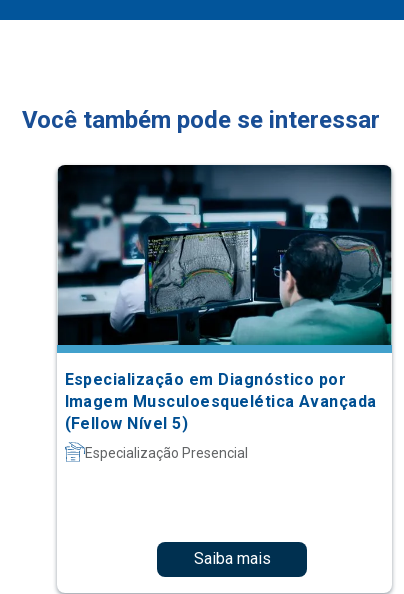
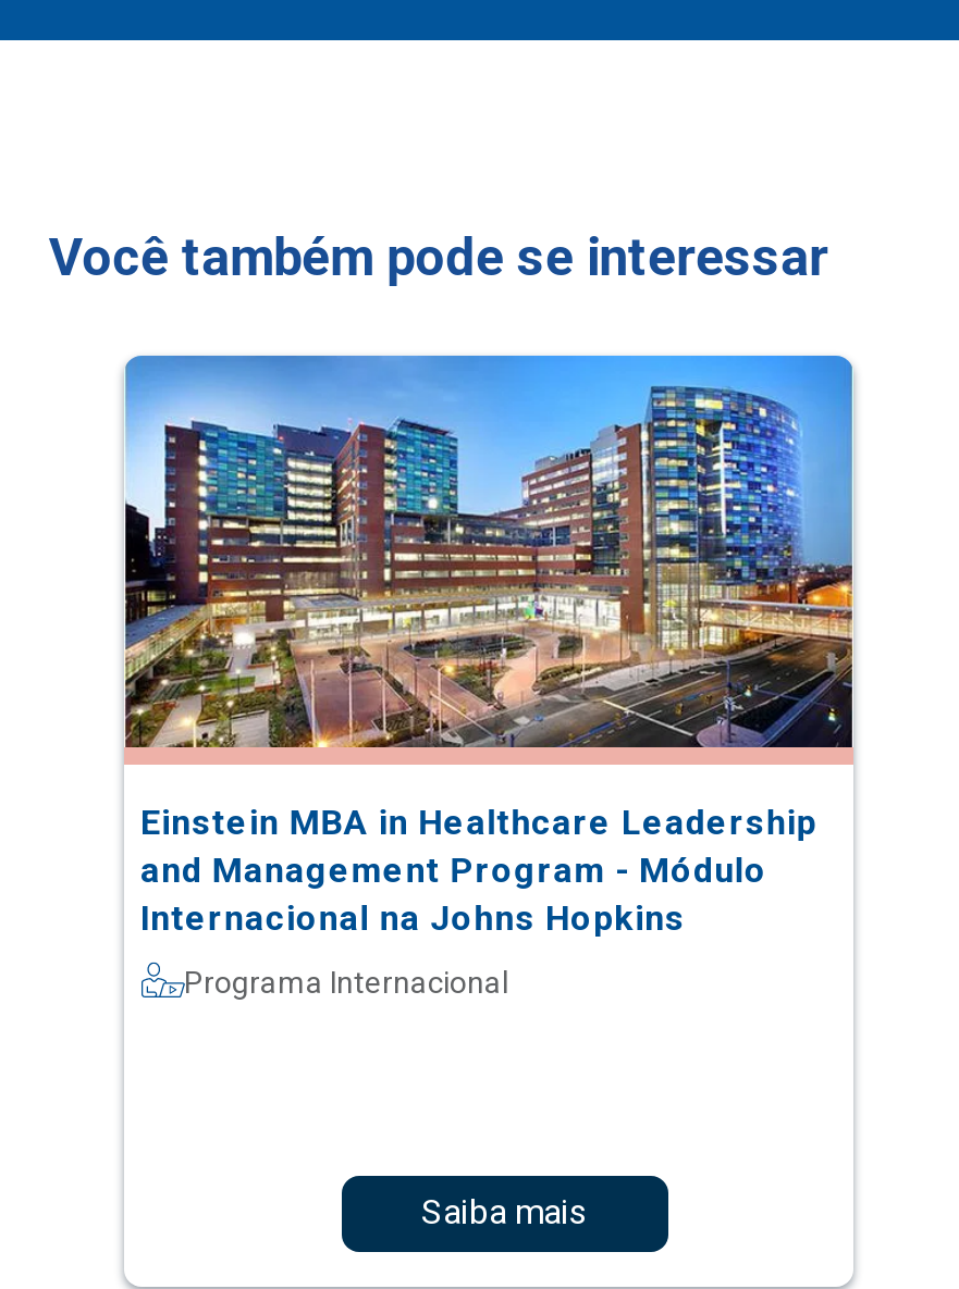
[56,164,393,433] [image] | Especialização em Diagnóstico por | Imagem Musculoesquelética Avançada | (Fellow Nível 5) -> [124,354,853,939] [image] | Einstein MBA in Healthcare Leadership | and Management Program - Módulo | Internacional na Johns Hopkins
[84,445,247,461] Especialização Presencial -> [184,965,508,999] Programa Internacional

